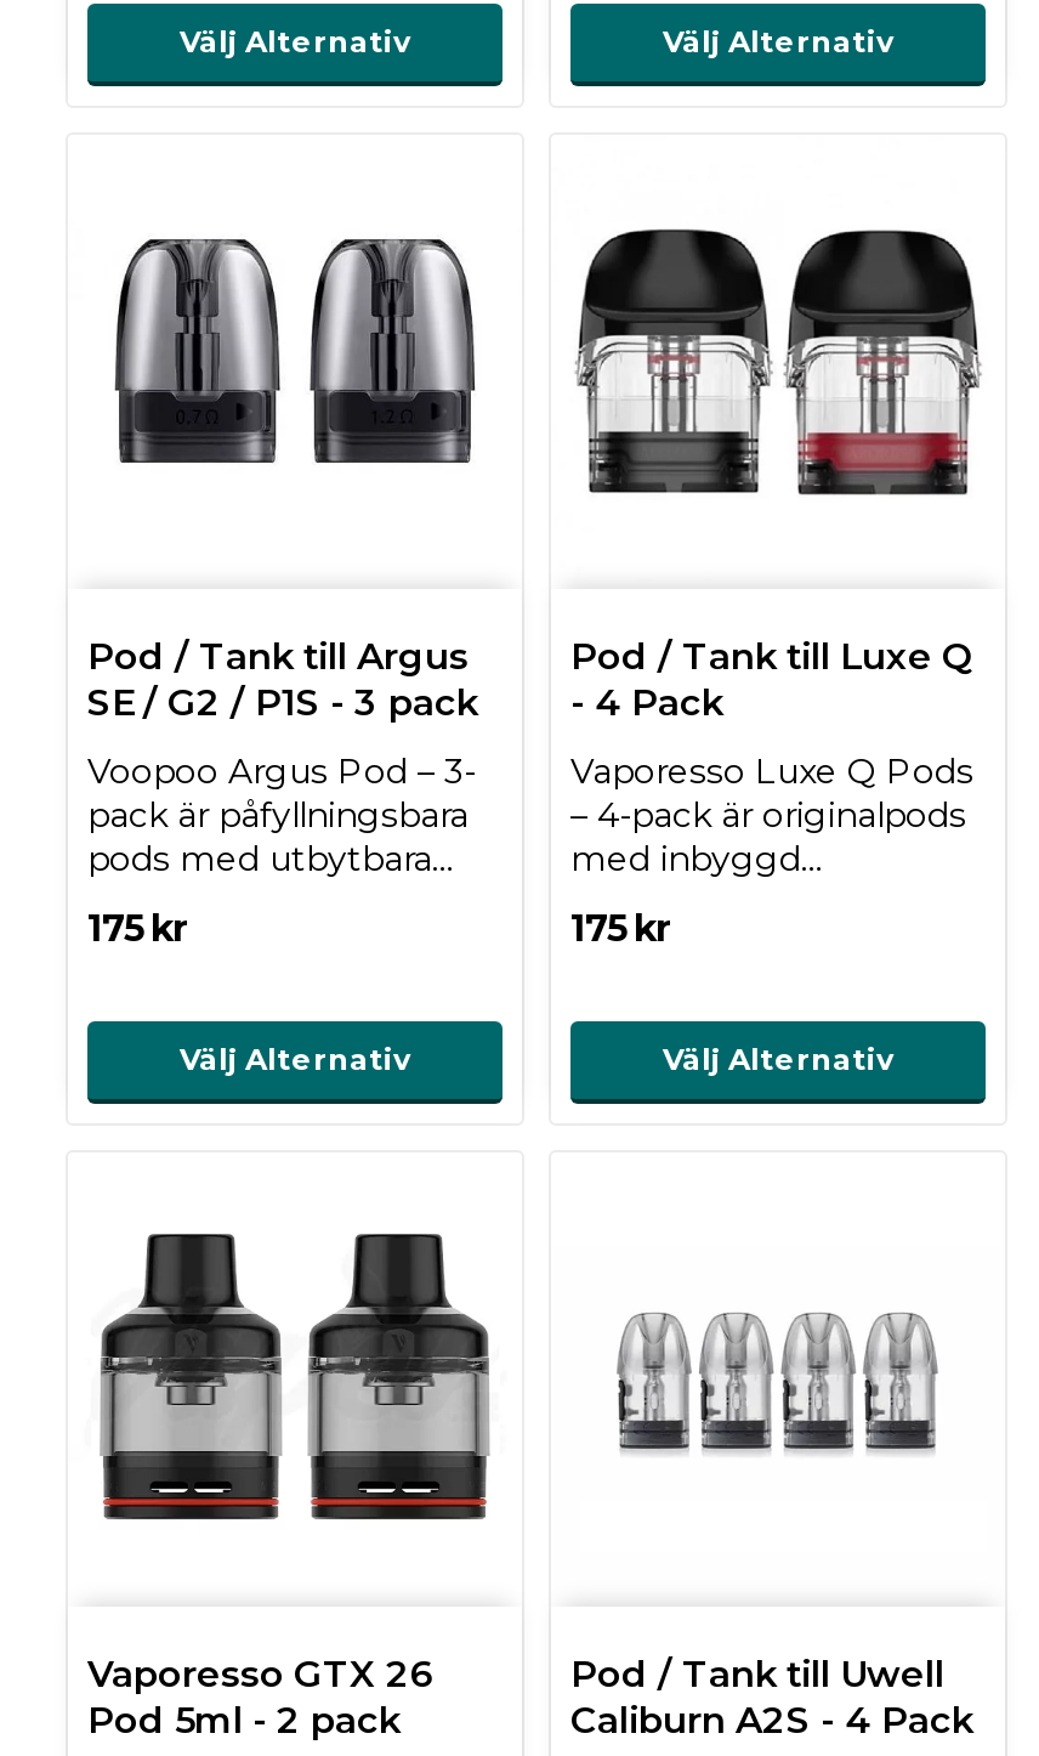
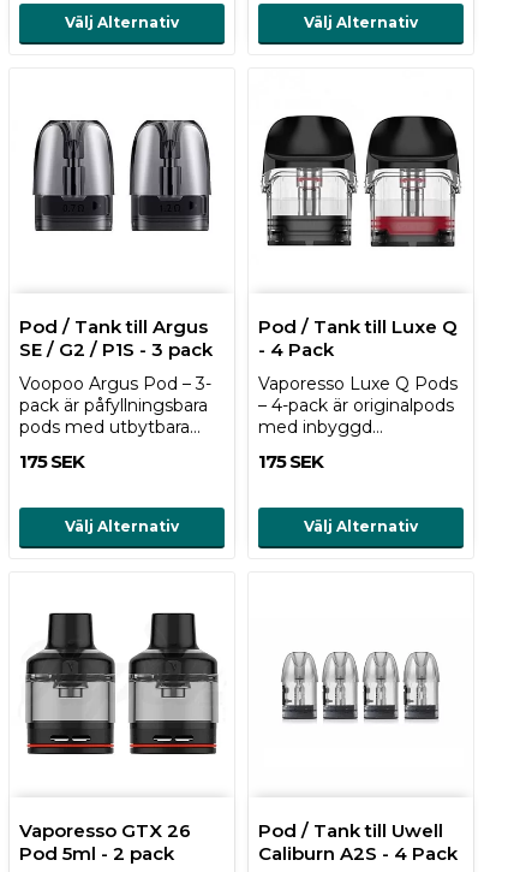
[87,905,187,951] 175 kr -> [19,450,84,473] 175 SEK
[570,905,670,951] 175 kr -> [258,450,323,473] 175 SEK

